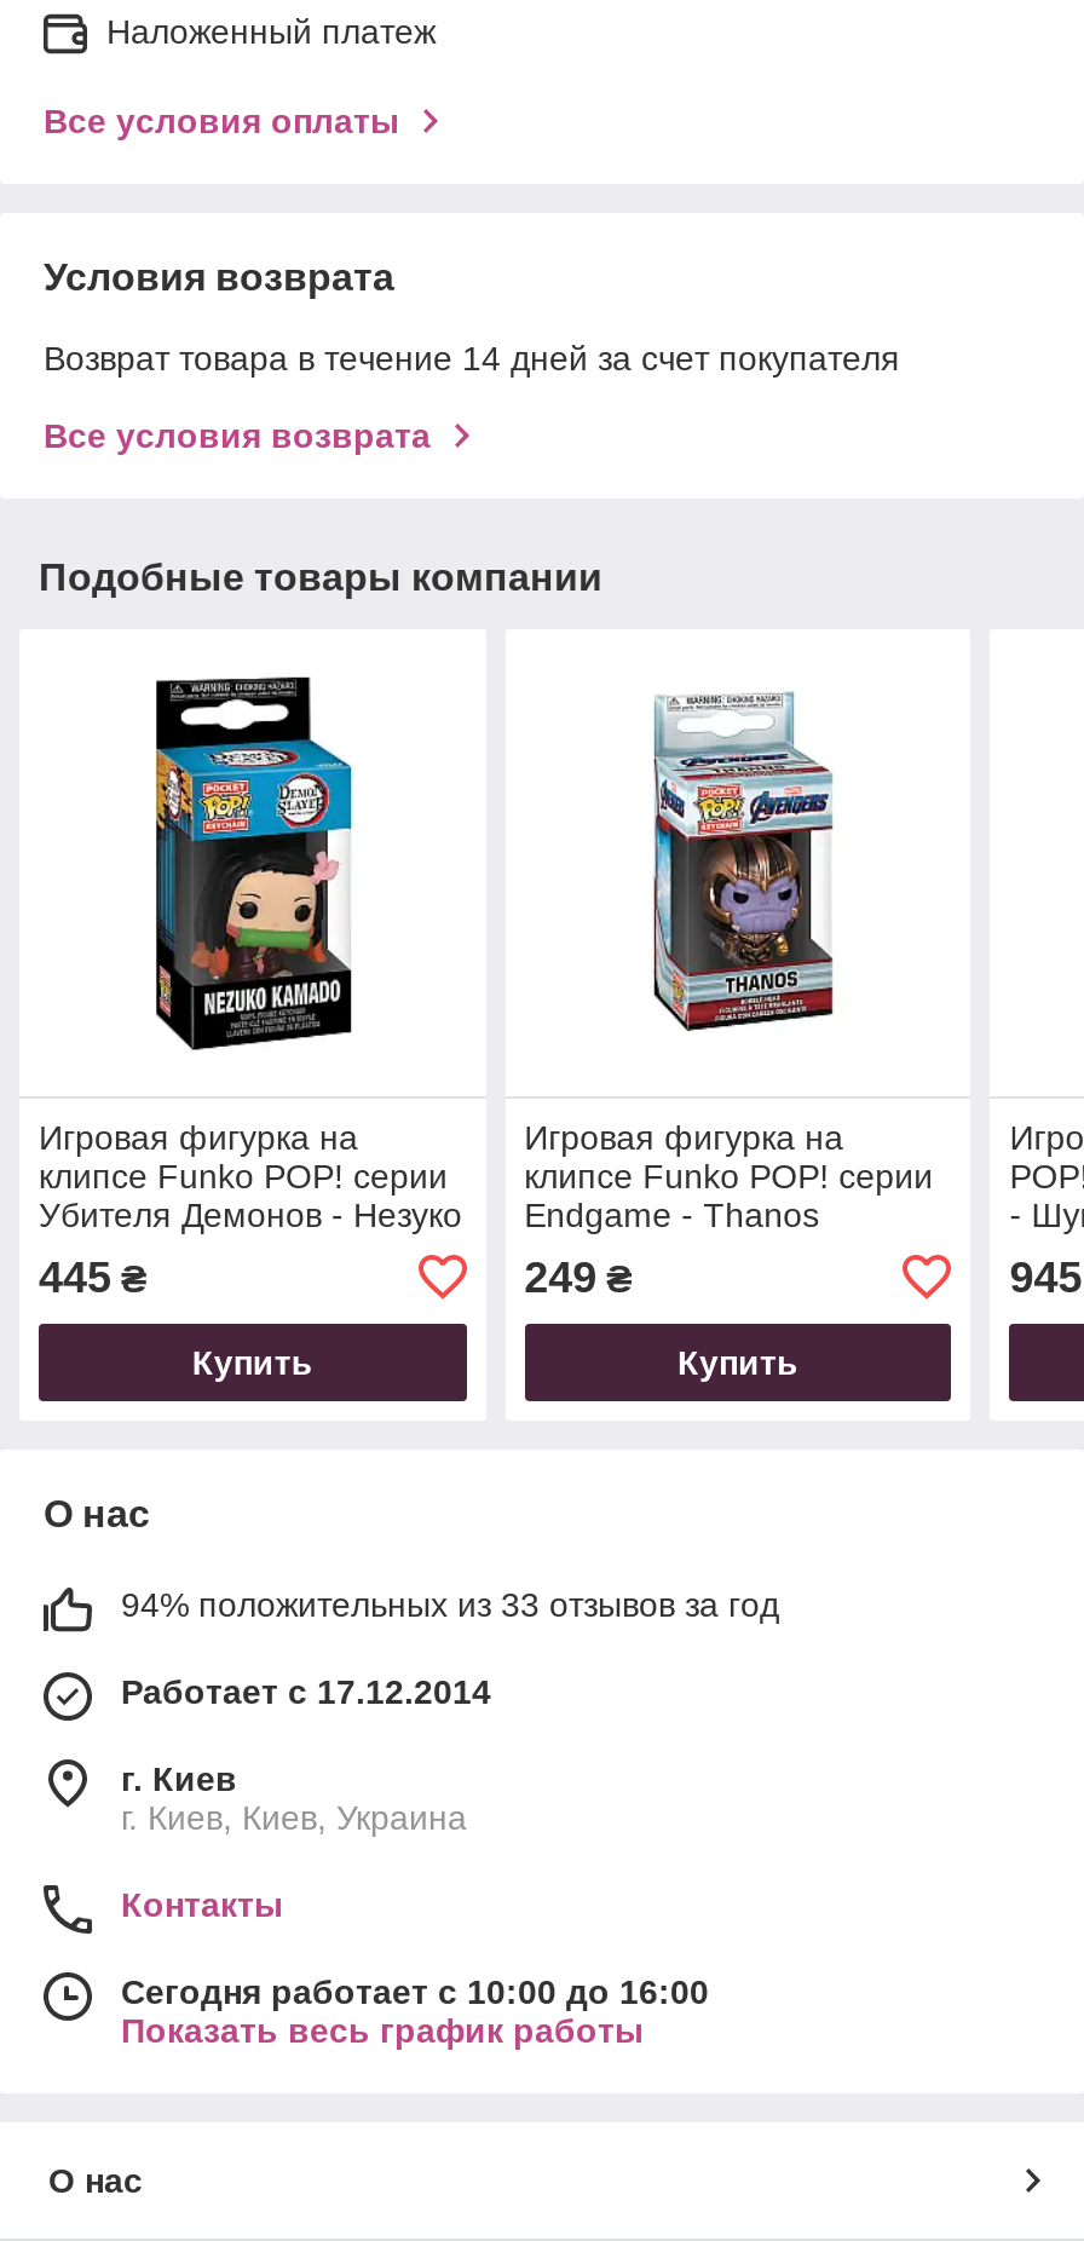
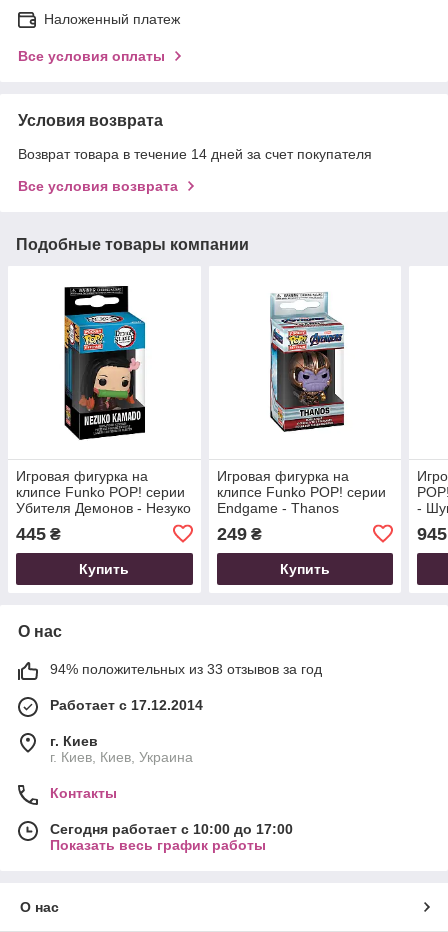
[121,1972,709,2011] Сегодня работает с 10:00 до 16:00 -> [50,821,293,837] Сегодня работает с 10:00 до 17:00

